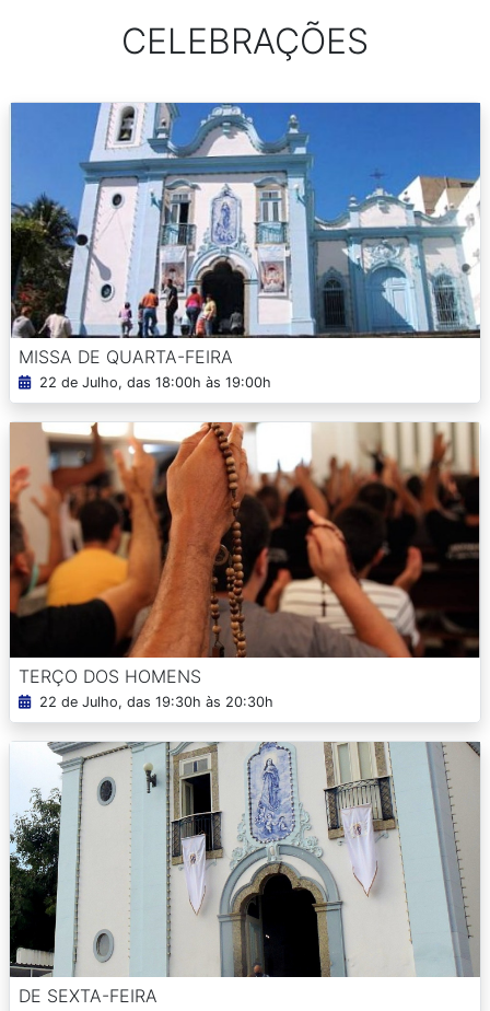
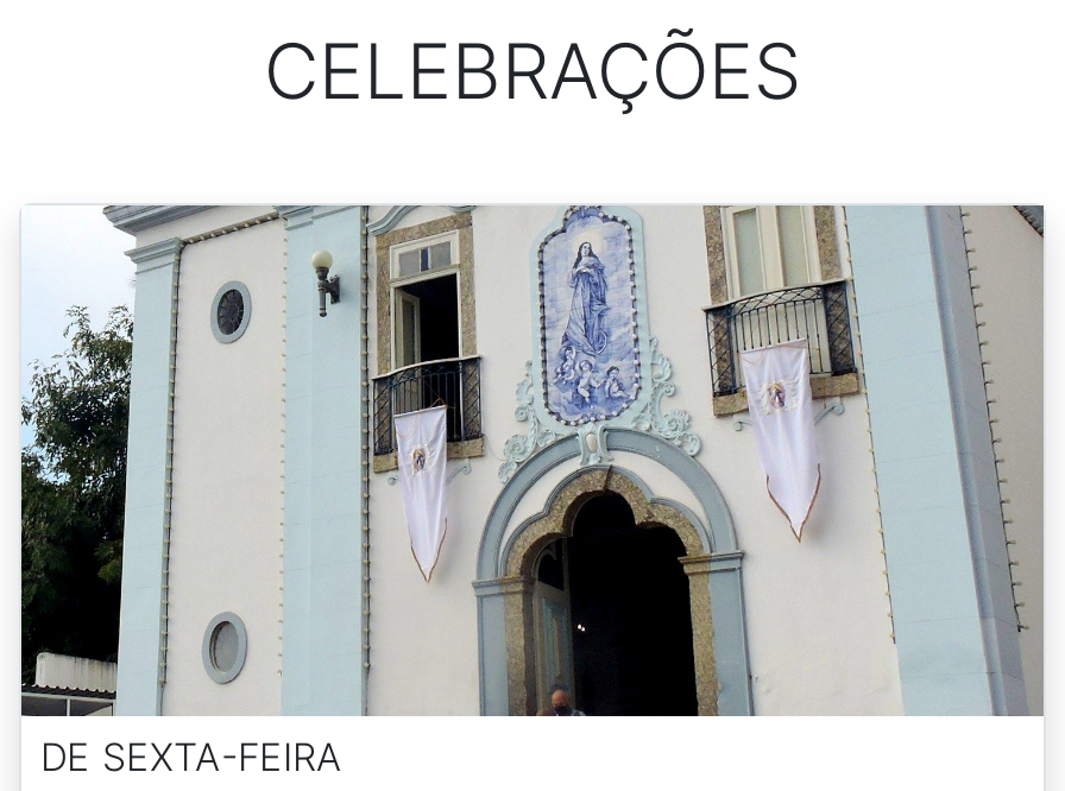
[10,102,481,391] [image] | MISSA DE QUARTA-FEIRA | 22 de Julho, das 18:00h às 19:00h -> none
[9,421,480,710] [image] | TERÇO DOS HOMENS | 22 de Julho, das 19:30h às 20:30h -> none

